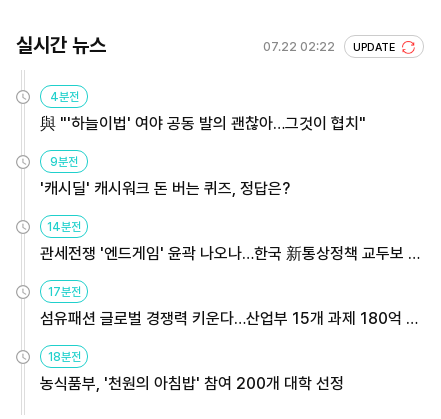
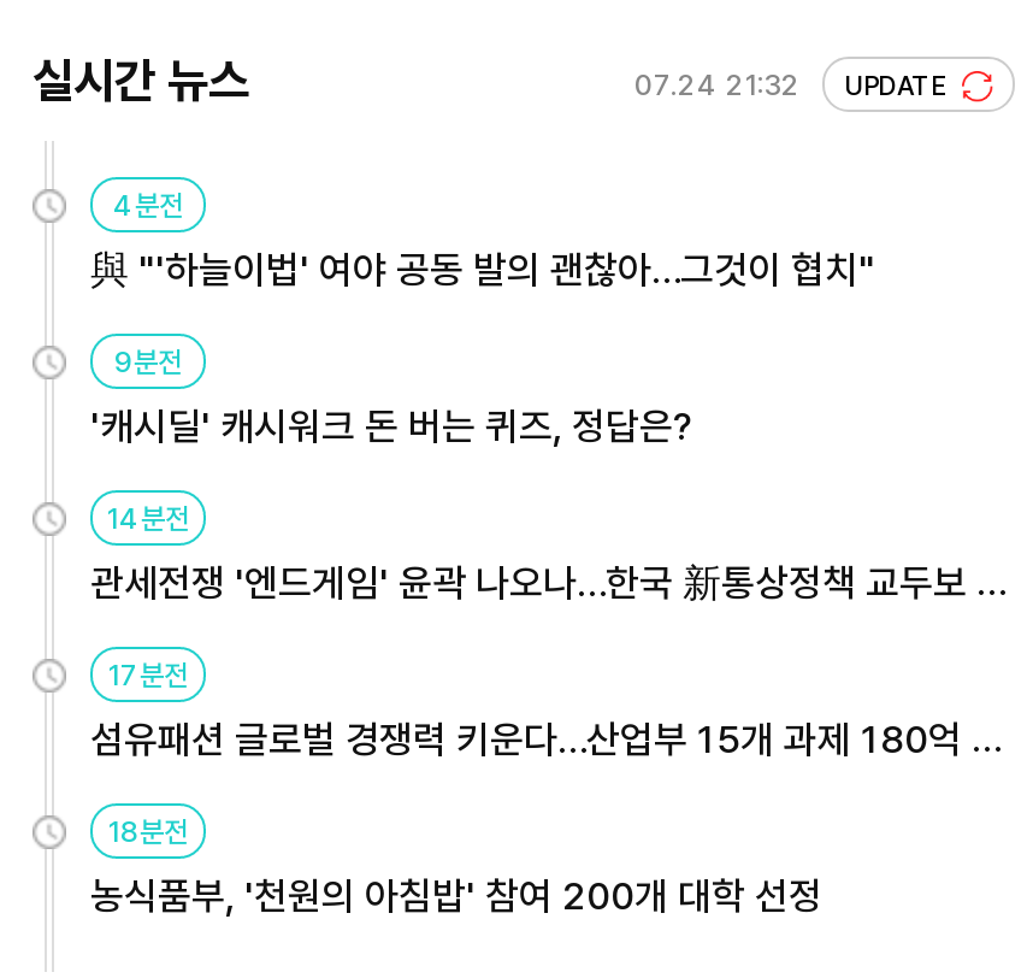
[263,40,398,54] 07.22 02:22 UPDATE -> [634,68,952,101] 07.24 21:32 UPDATE

